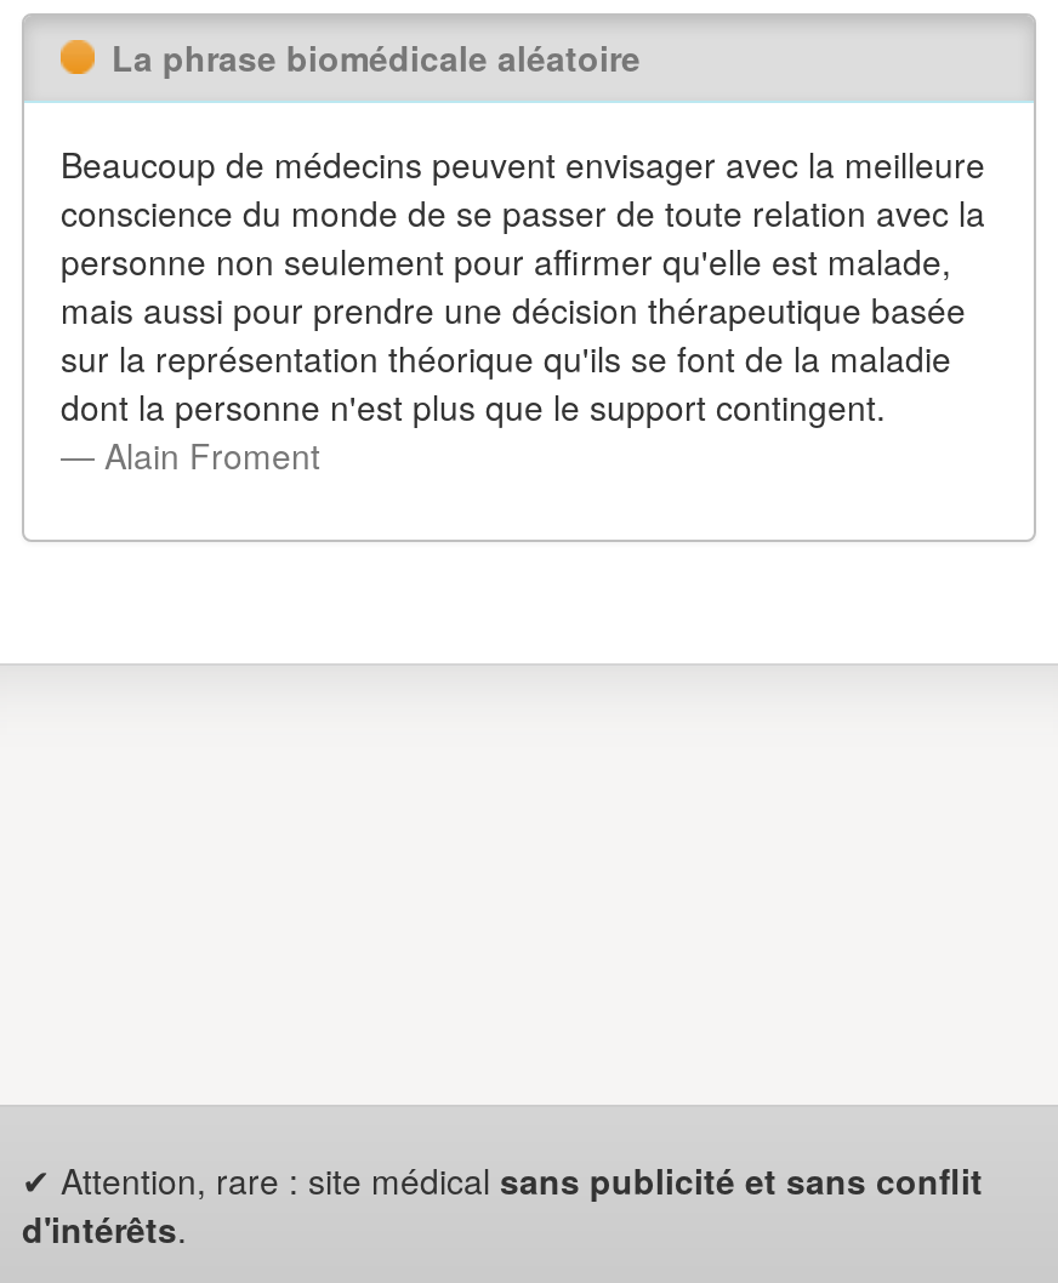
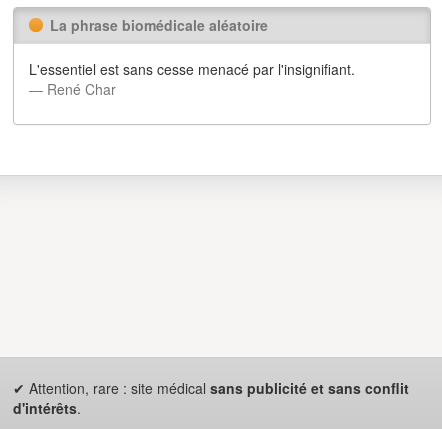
[61,139,985,478] Beaucoup de médecins peuvent envisager avec la meilleure | conscience du monde de se passer de toute relation avec la | personne non seulement pour affirmer qu'elle est malade, | mais aussi pour prendre une décision thérapeutique basée | sur la représentation théorique qu'ils se font de la maladie | dont la personne n'est plus que le support contingent. | ― Alain Froment -> [29,59,355,99] L'essentiel est sans cesse menacé par l'insignifiant. | ― René Char

